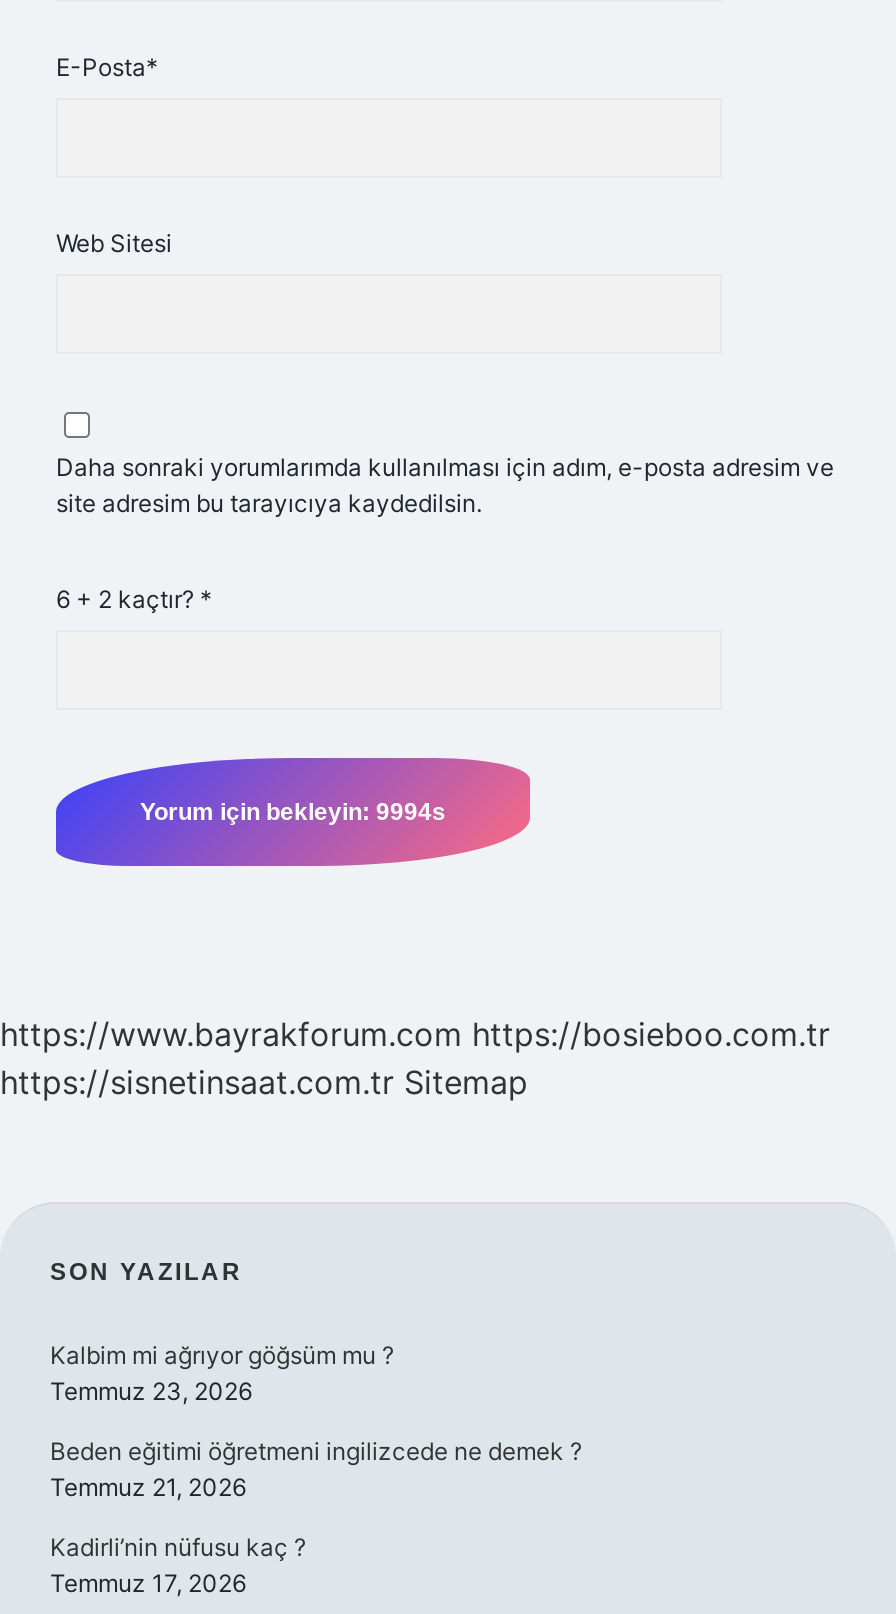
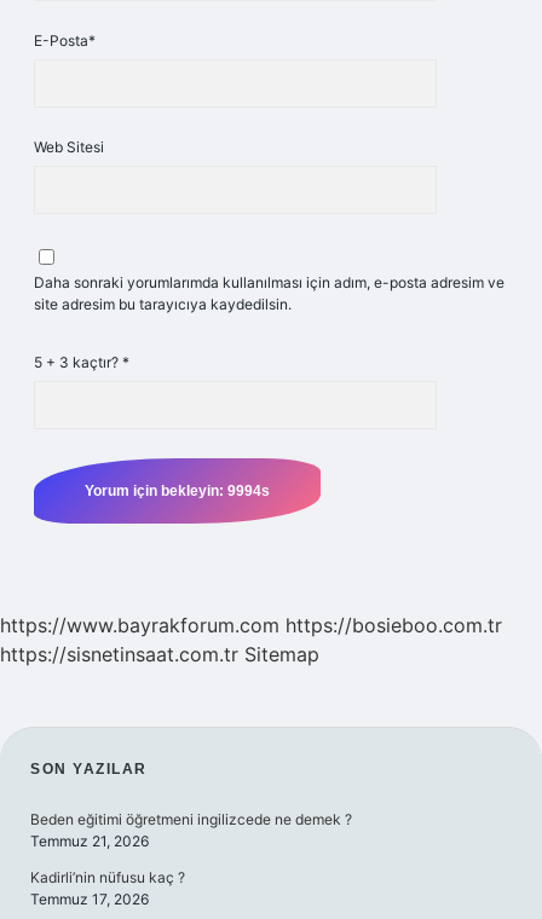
[56,584,212,614] 6 + 2 kaçtır? * -> [34,353,129,371] 5 + 3 kaçtır? *
[50,1340,394,1406] Kalbim mi ağrıyor göğsüm mu ? | Temmuz 23, 2026 -> none

